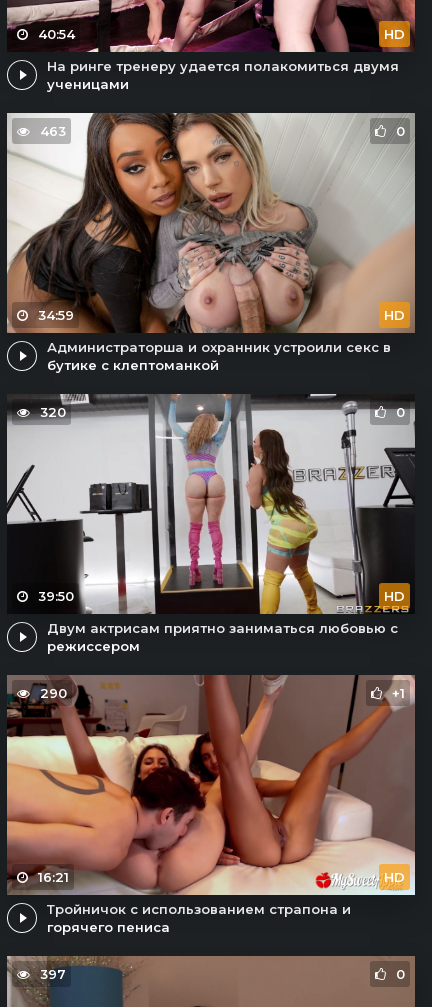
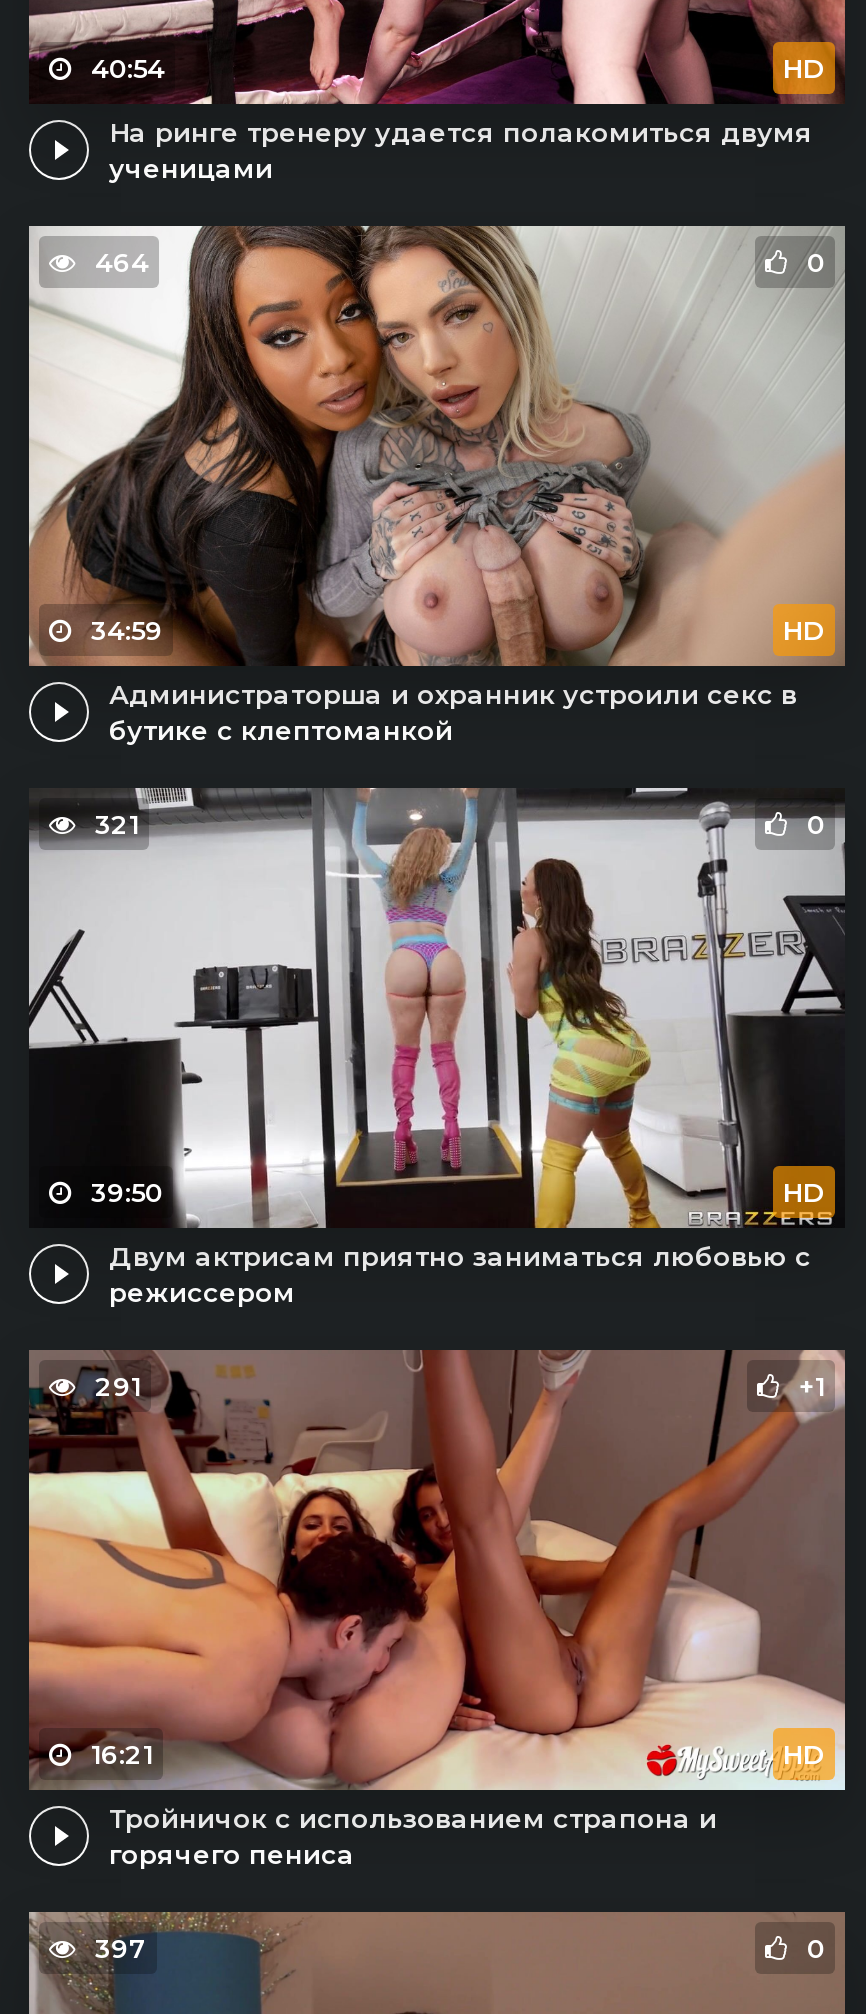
[40,123,66,139] 463 -> [95,246,149,278] 464
[40,404,66,420] 320 -> [95,808,139,840] 321
[40,685,67,701] 290 -> [95,1370,141,1402] 291

